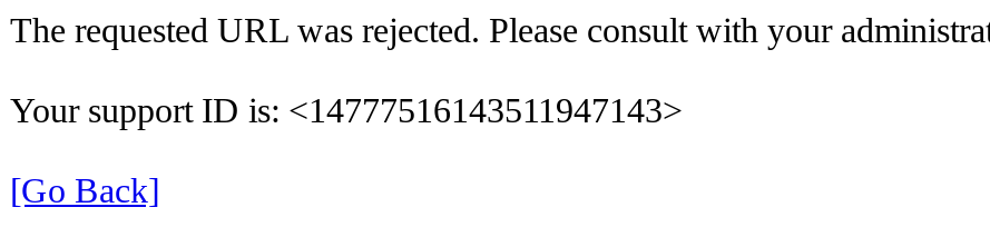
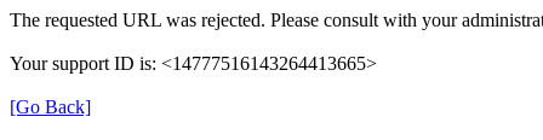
[10,91,683,129] Your support ID is: <14777516143511947143> -> [10,53,377,74] Your support ID is: <14777516143264413665>

